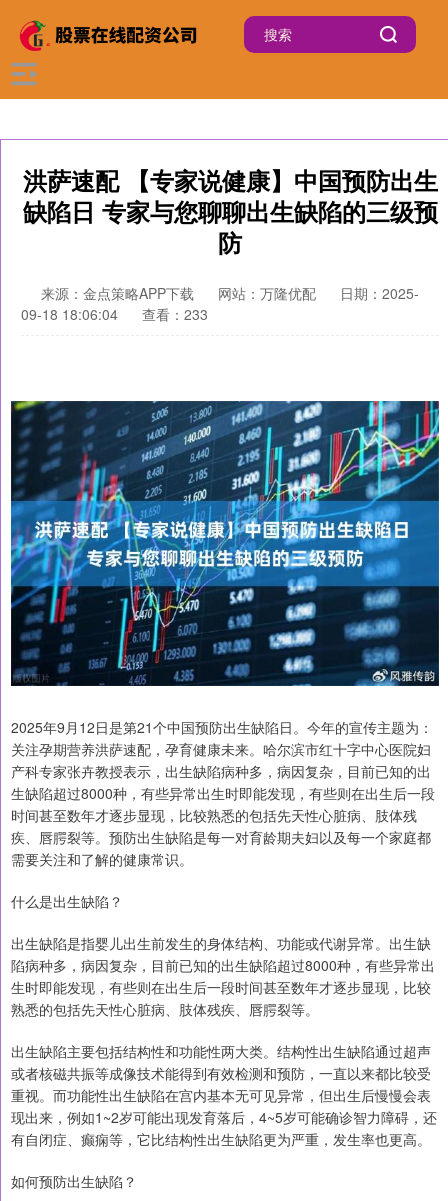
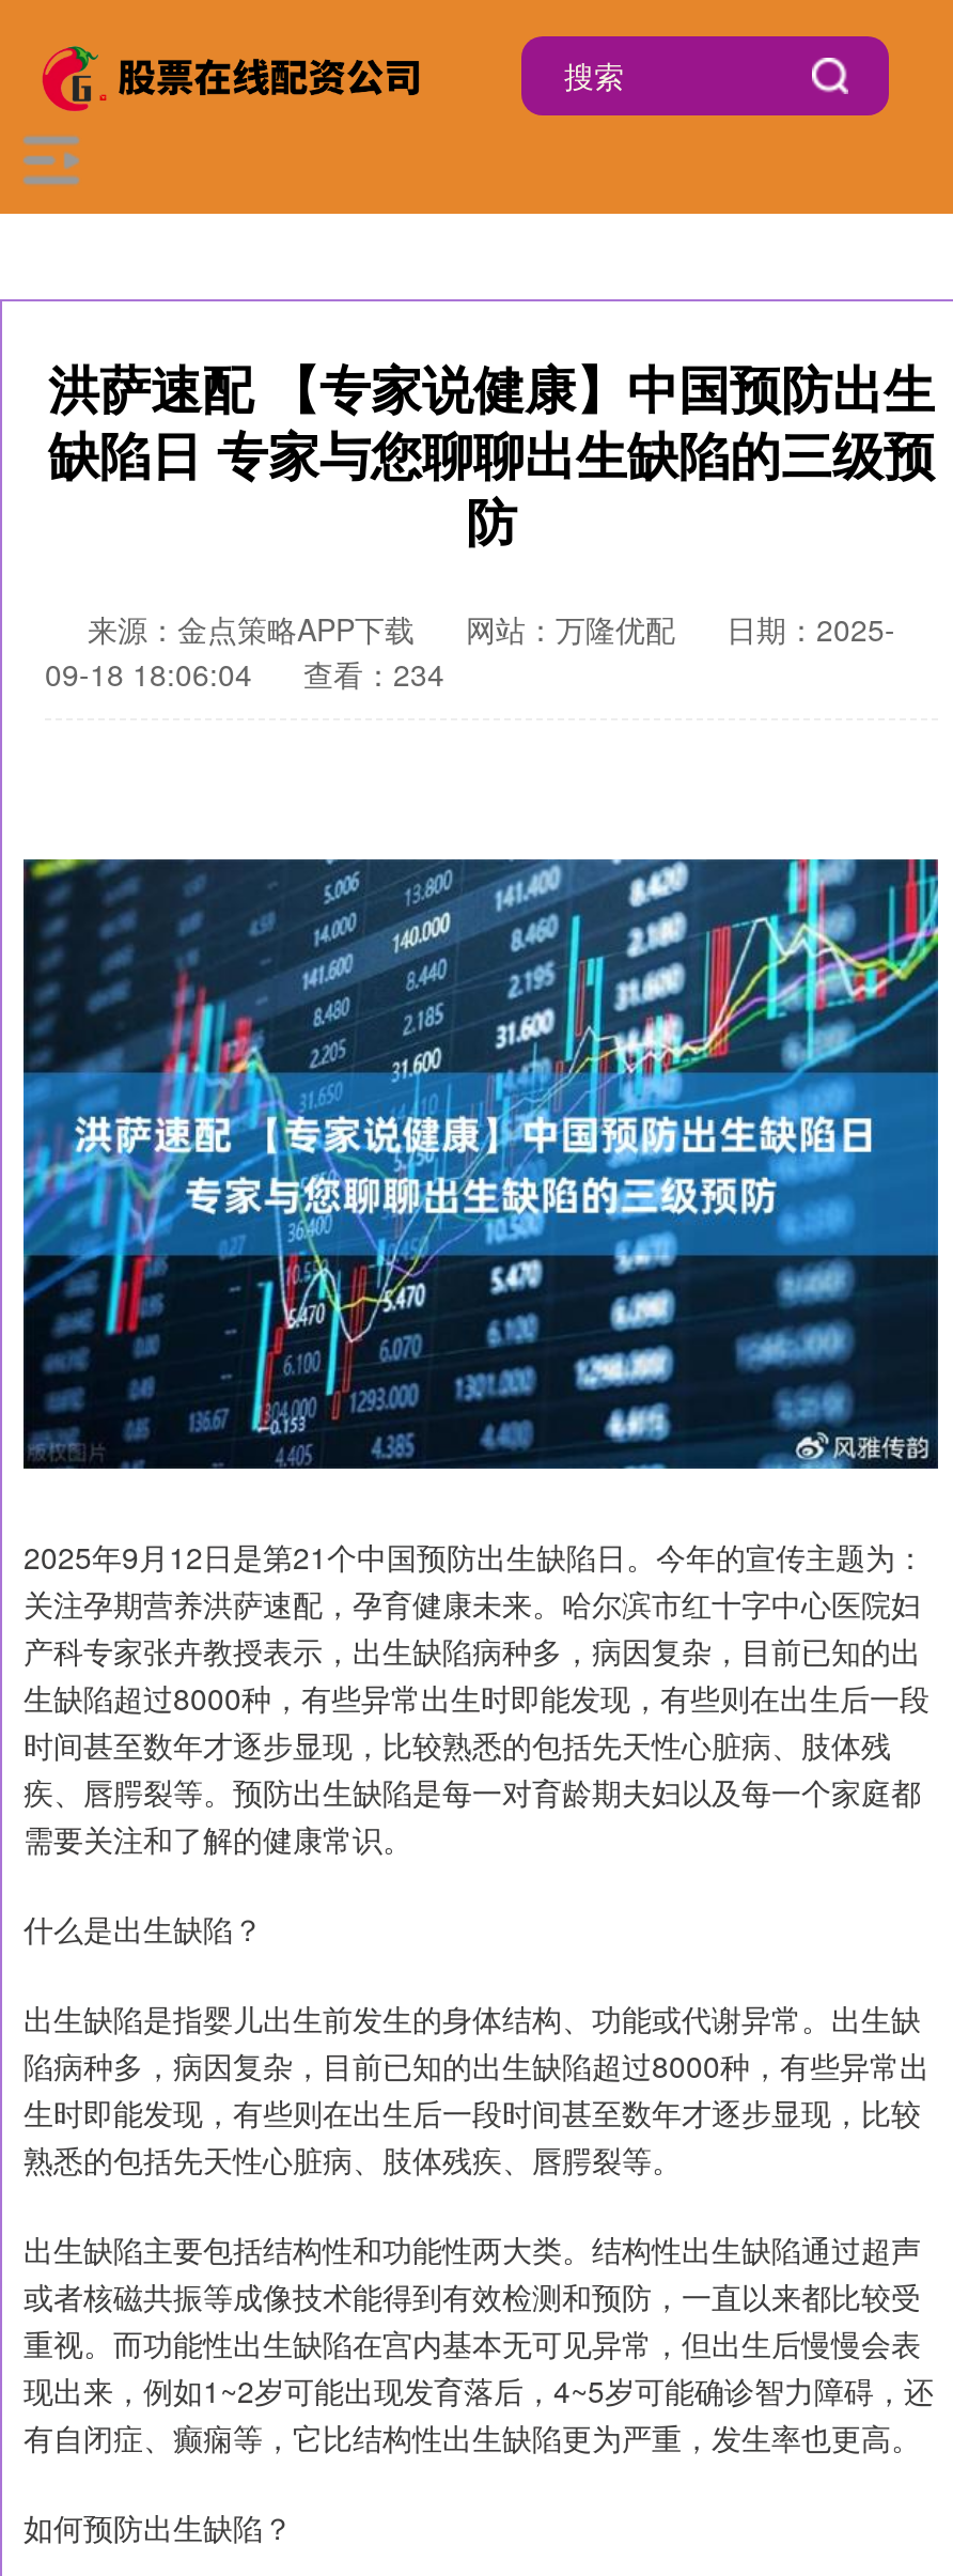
[21,304,208,324] 09-18 18:06:04 查看：233 -> [45,652,444,695] 09-18 18:06:04 查看：234

